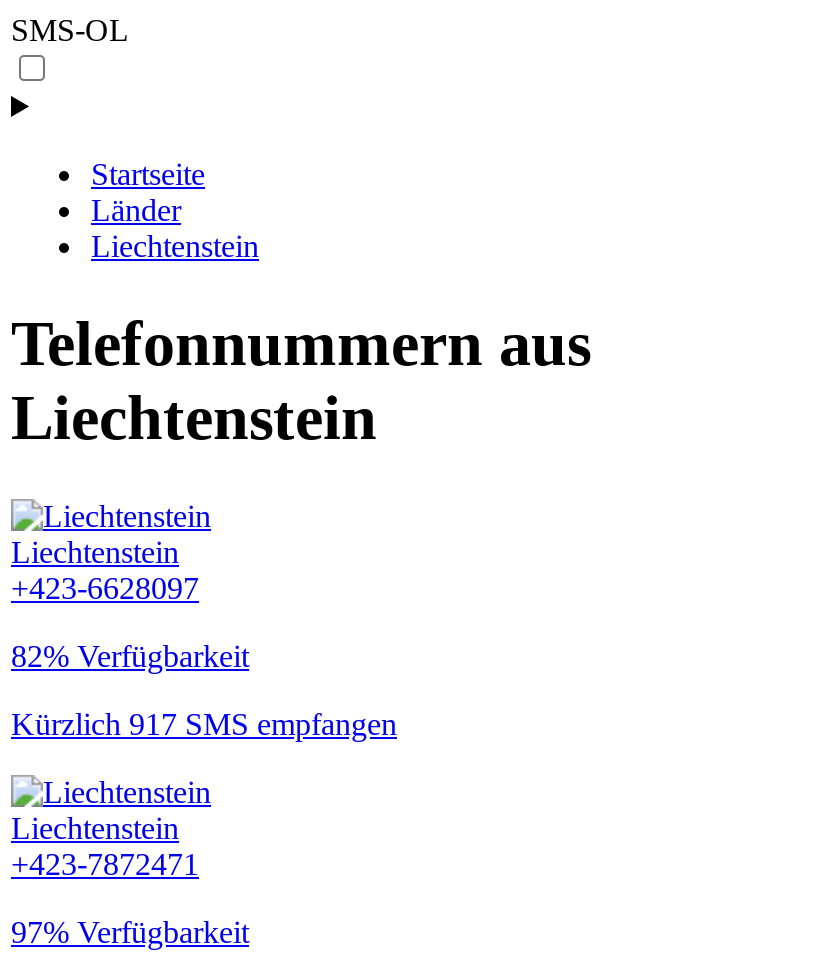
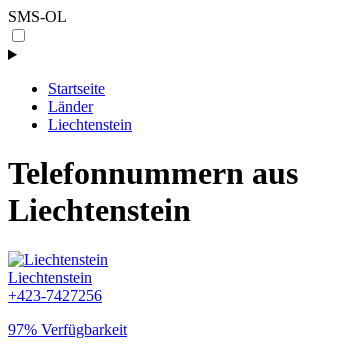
[11,571,397,881] +423-6628097 | 82% Verfügbarkeit | Kürzlich 917 SMS empfangen | Liechtenstein | +423-7872471 -> [8,287,102,304] +423-7427256

